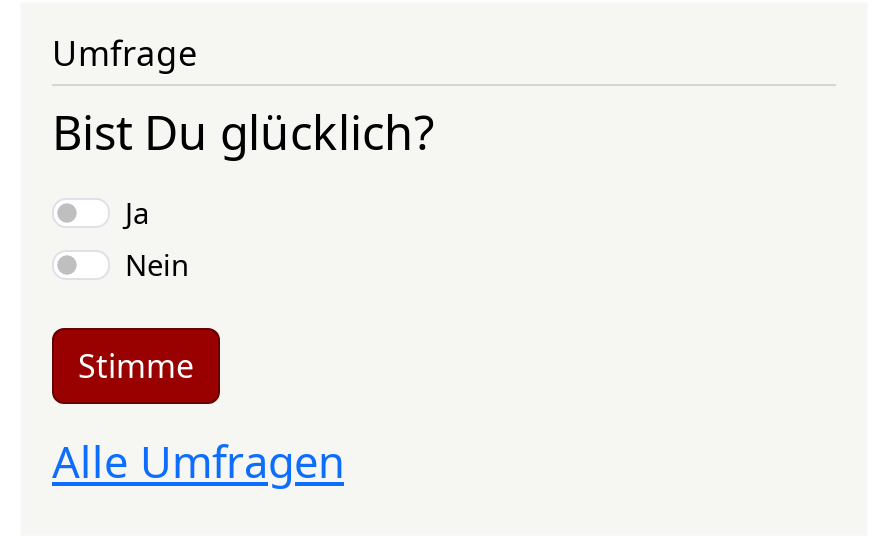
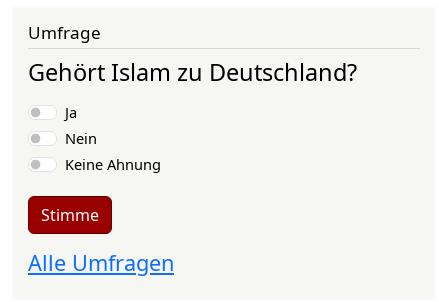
[52,99,434,163] Bist Du glücklich? -> [28,56,357,88] Gehört Islam zu Deutschland?
none -> [64,154,160,174] Keine Ahnung

